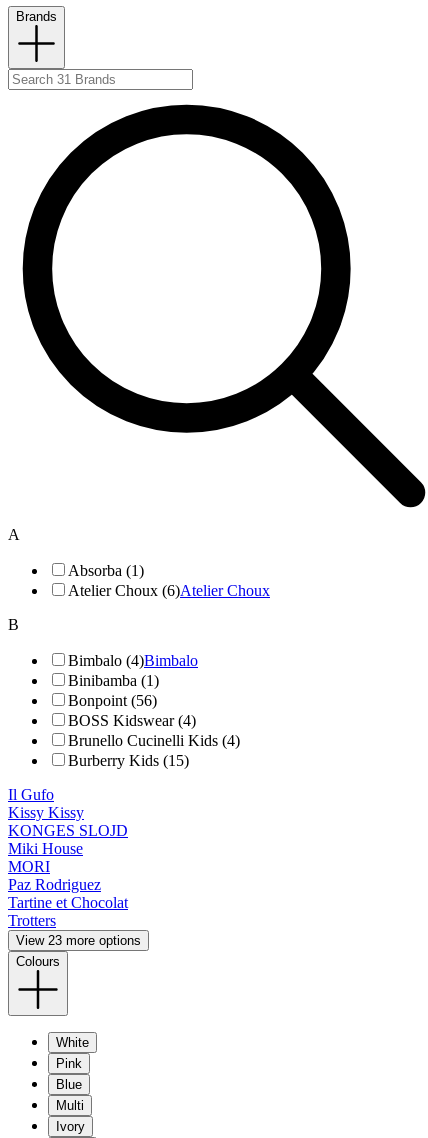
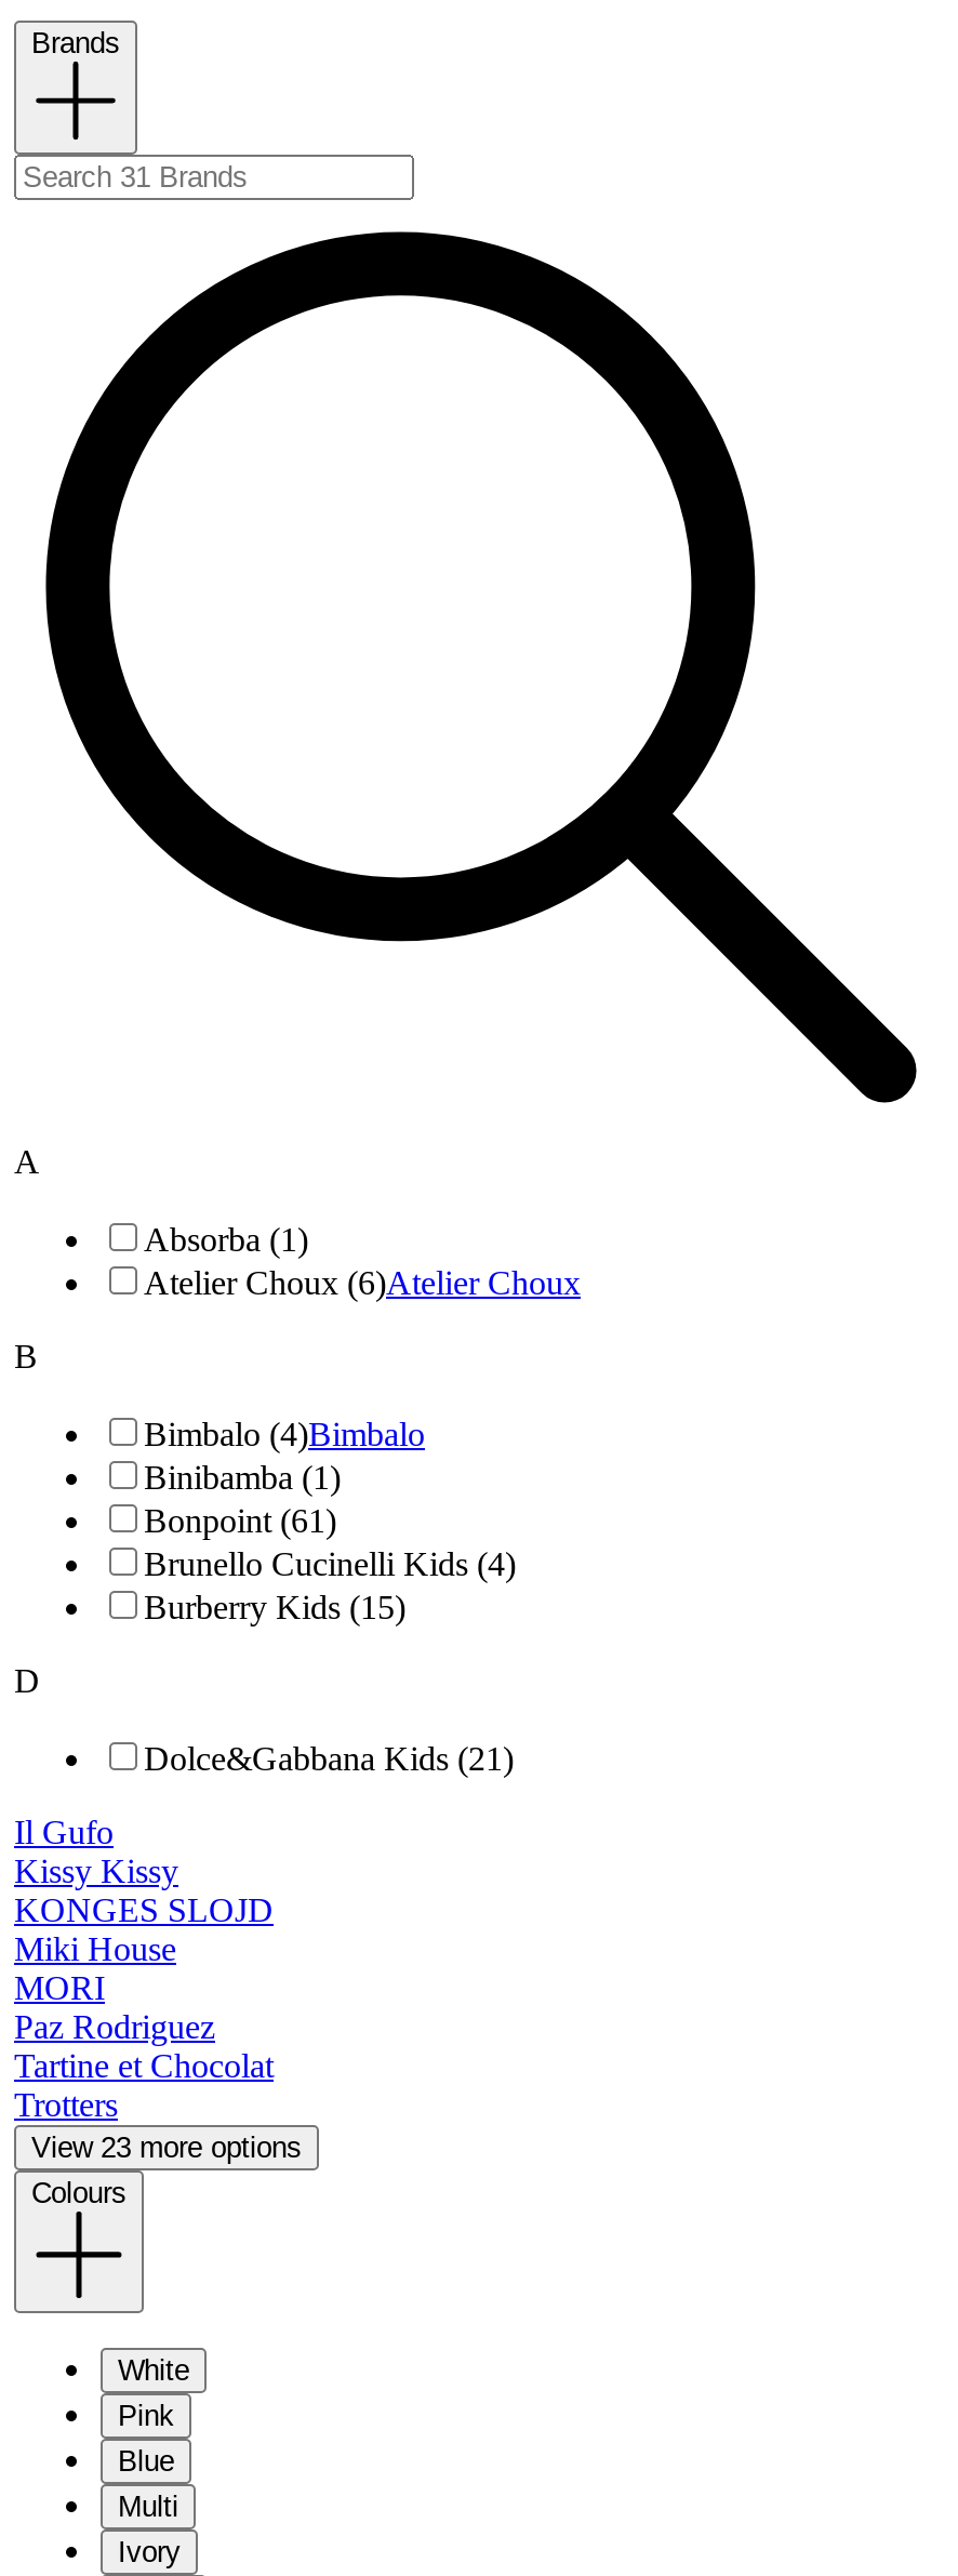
[68,692,196,729] Bonpoint (56) | BOSS Kidswear (4) -> [144,1503,336,1540] Bonpoint (61)
moved [68,732,240,769] -> [144,1546,516,1626]: Brunello Cucinelli Kids (4) | Burberry Kids (15)
none -> [14,1663,514,1778] D | Dolce&Gabbana Kids (21)

